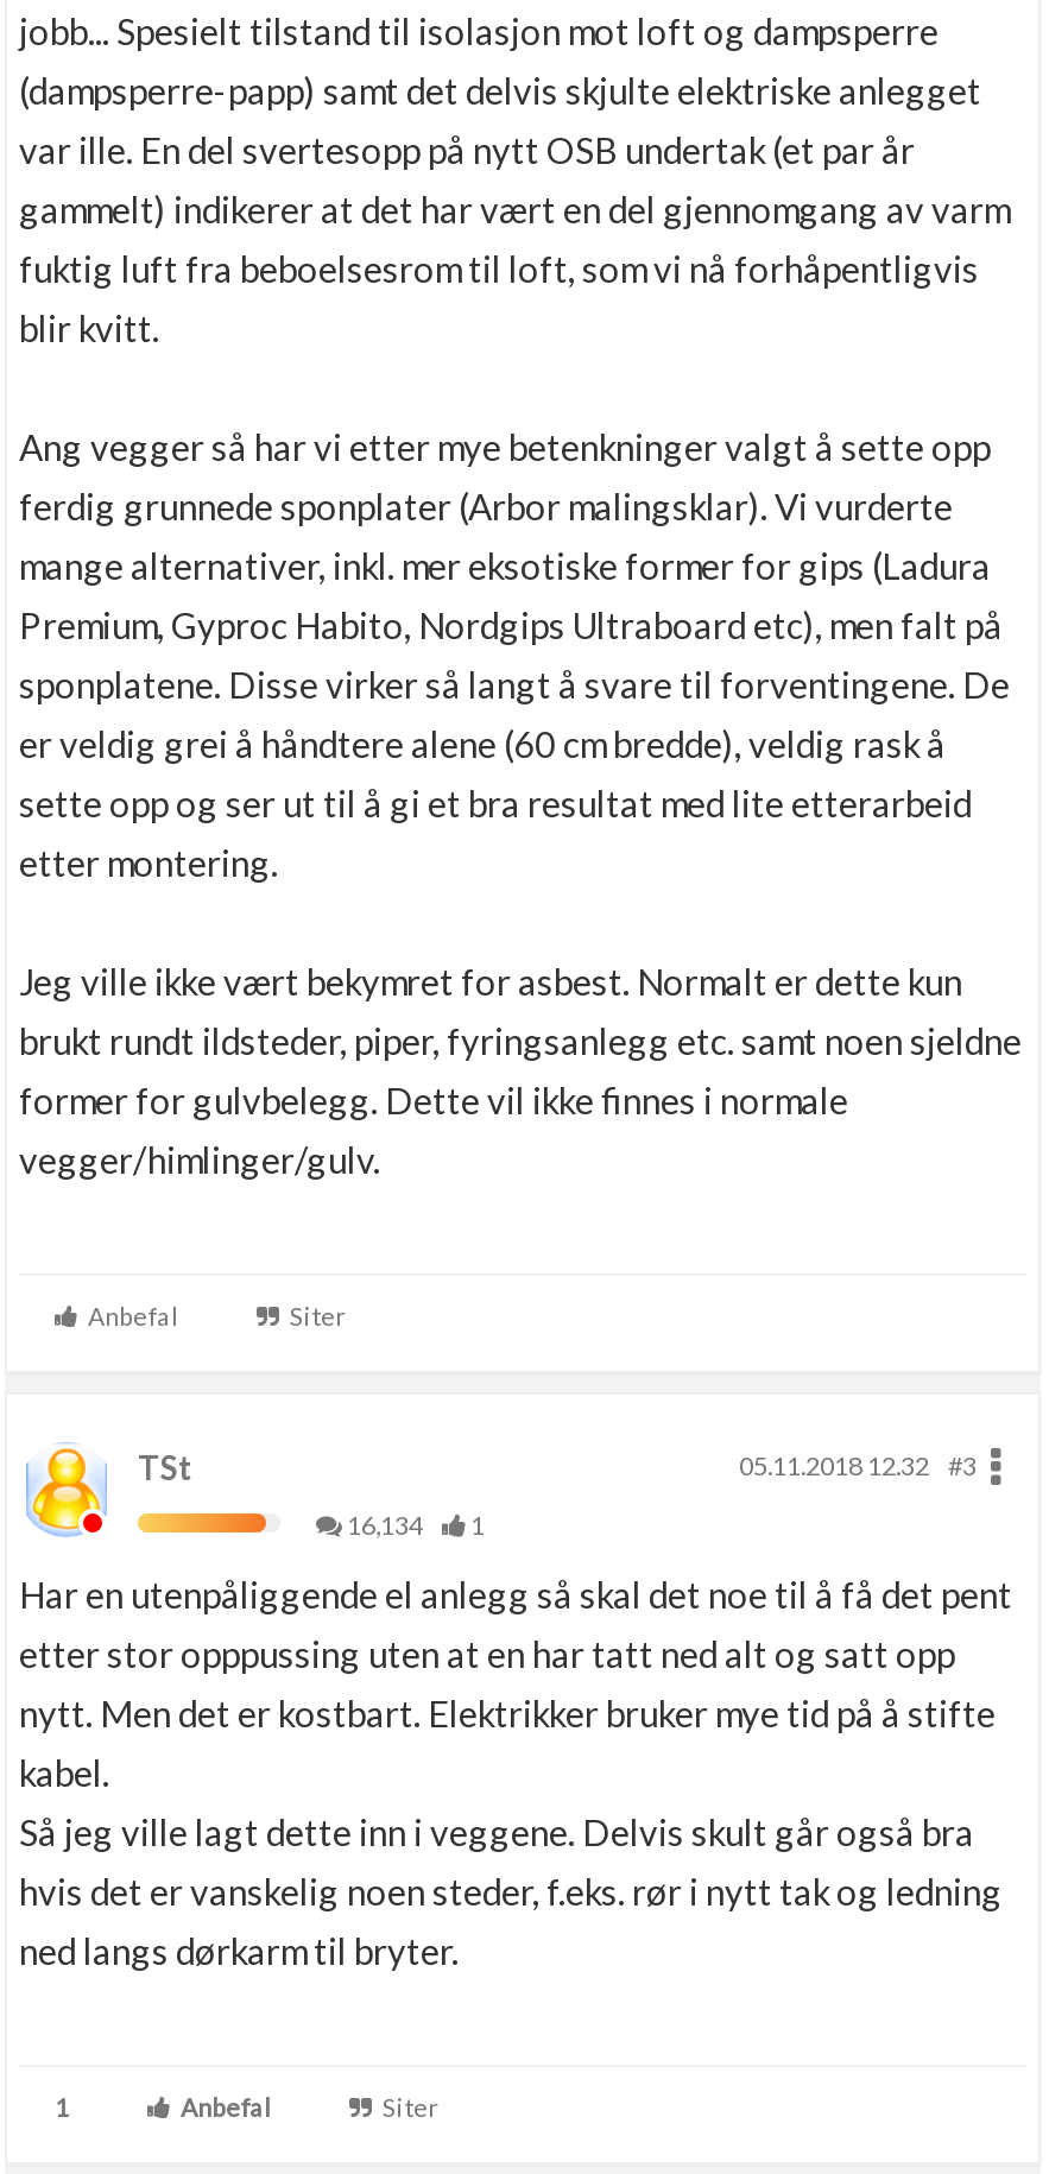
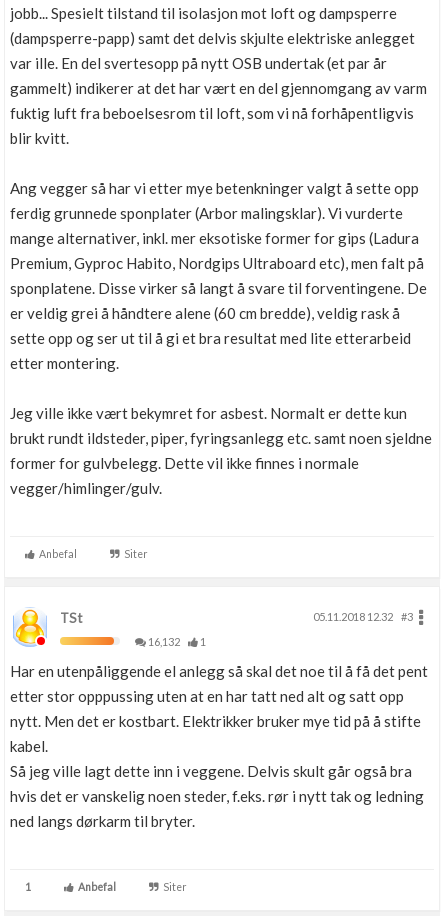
[342,1509,485,1540] 16,134 1 -> [146,635,206,648] 16,132 1

